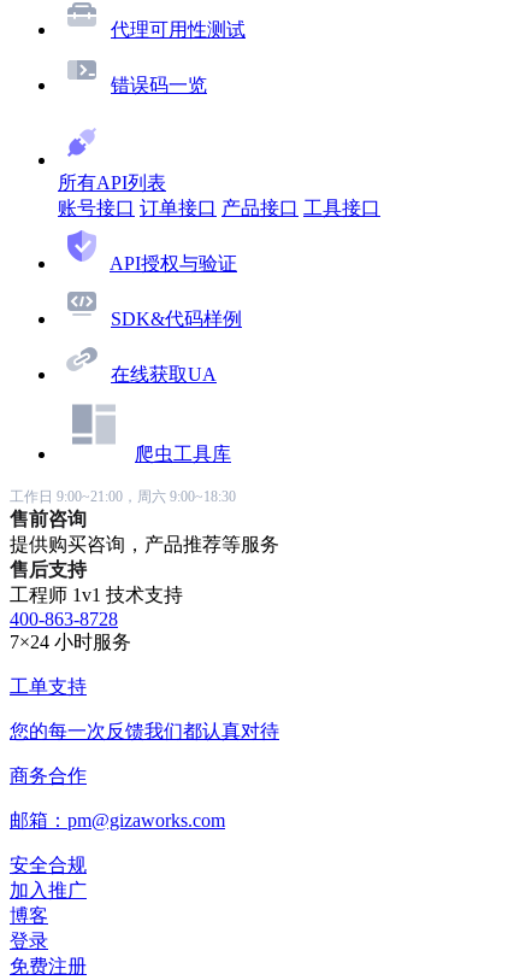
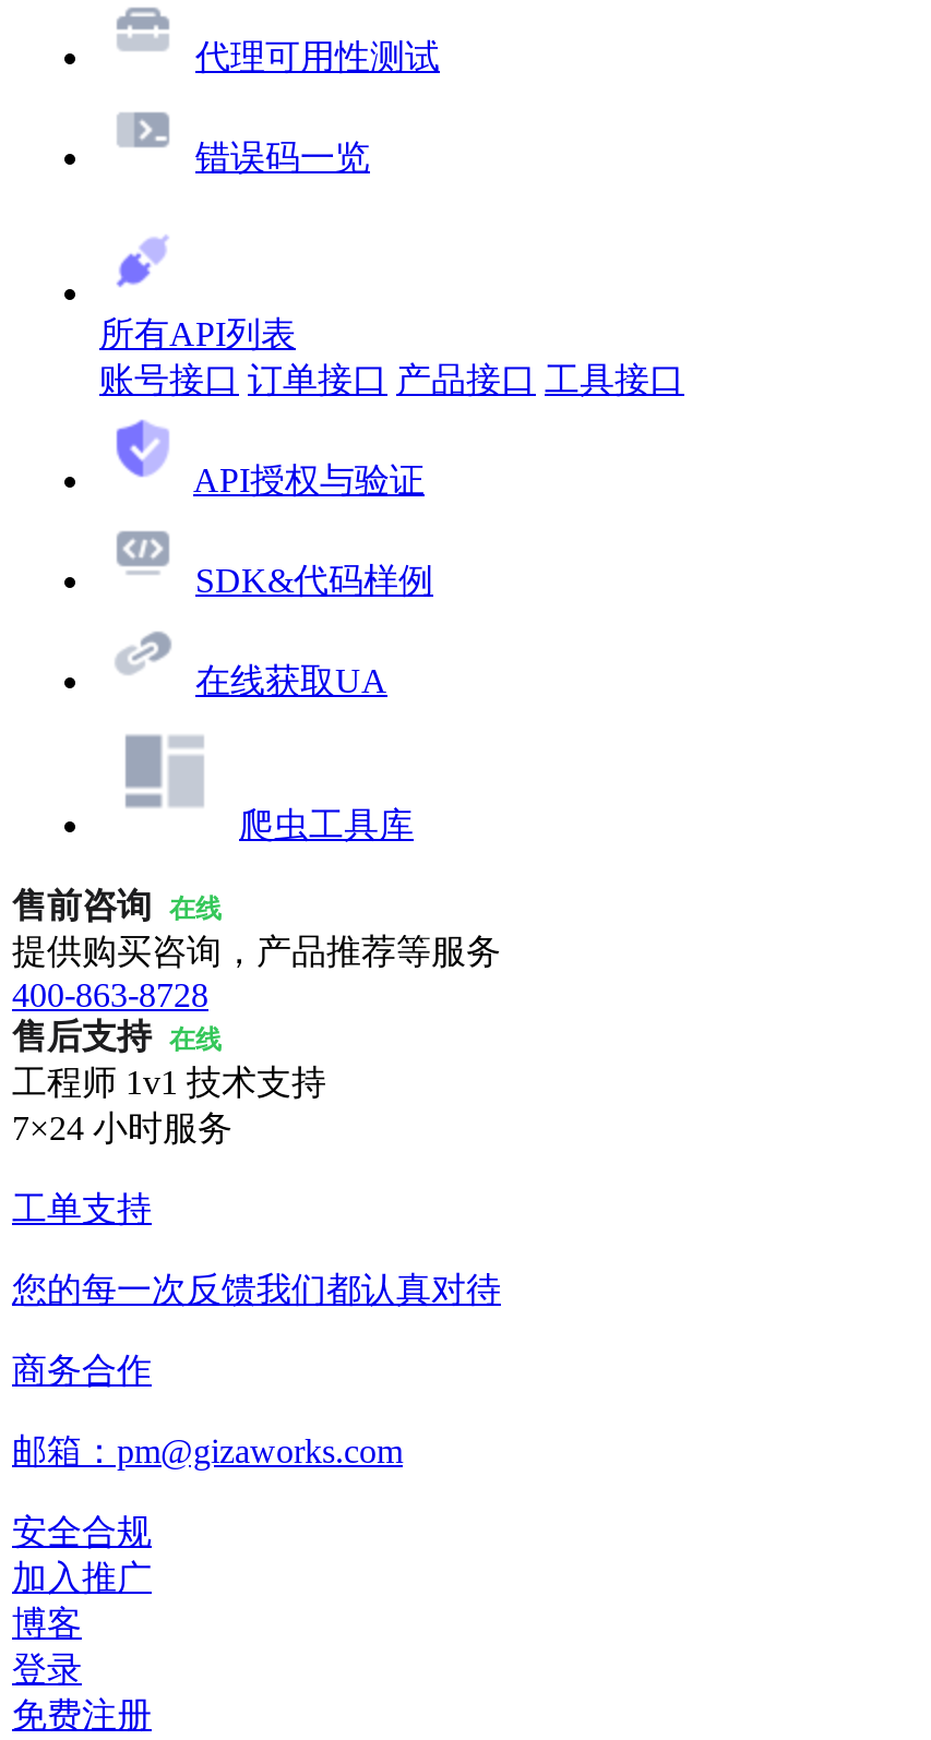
[10,488,236,529] 工作日 9:00~21:00，周六 9:00~18:30 | 售前咨询 -> [12,887,222,924] 售前咨询 在线
[10,559,87,580] 售后支持 -> [12,976,222,1055] 400-863-8728 | 售后支持 在线
[10,609,118,629] 400-863-8728 -> none

